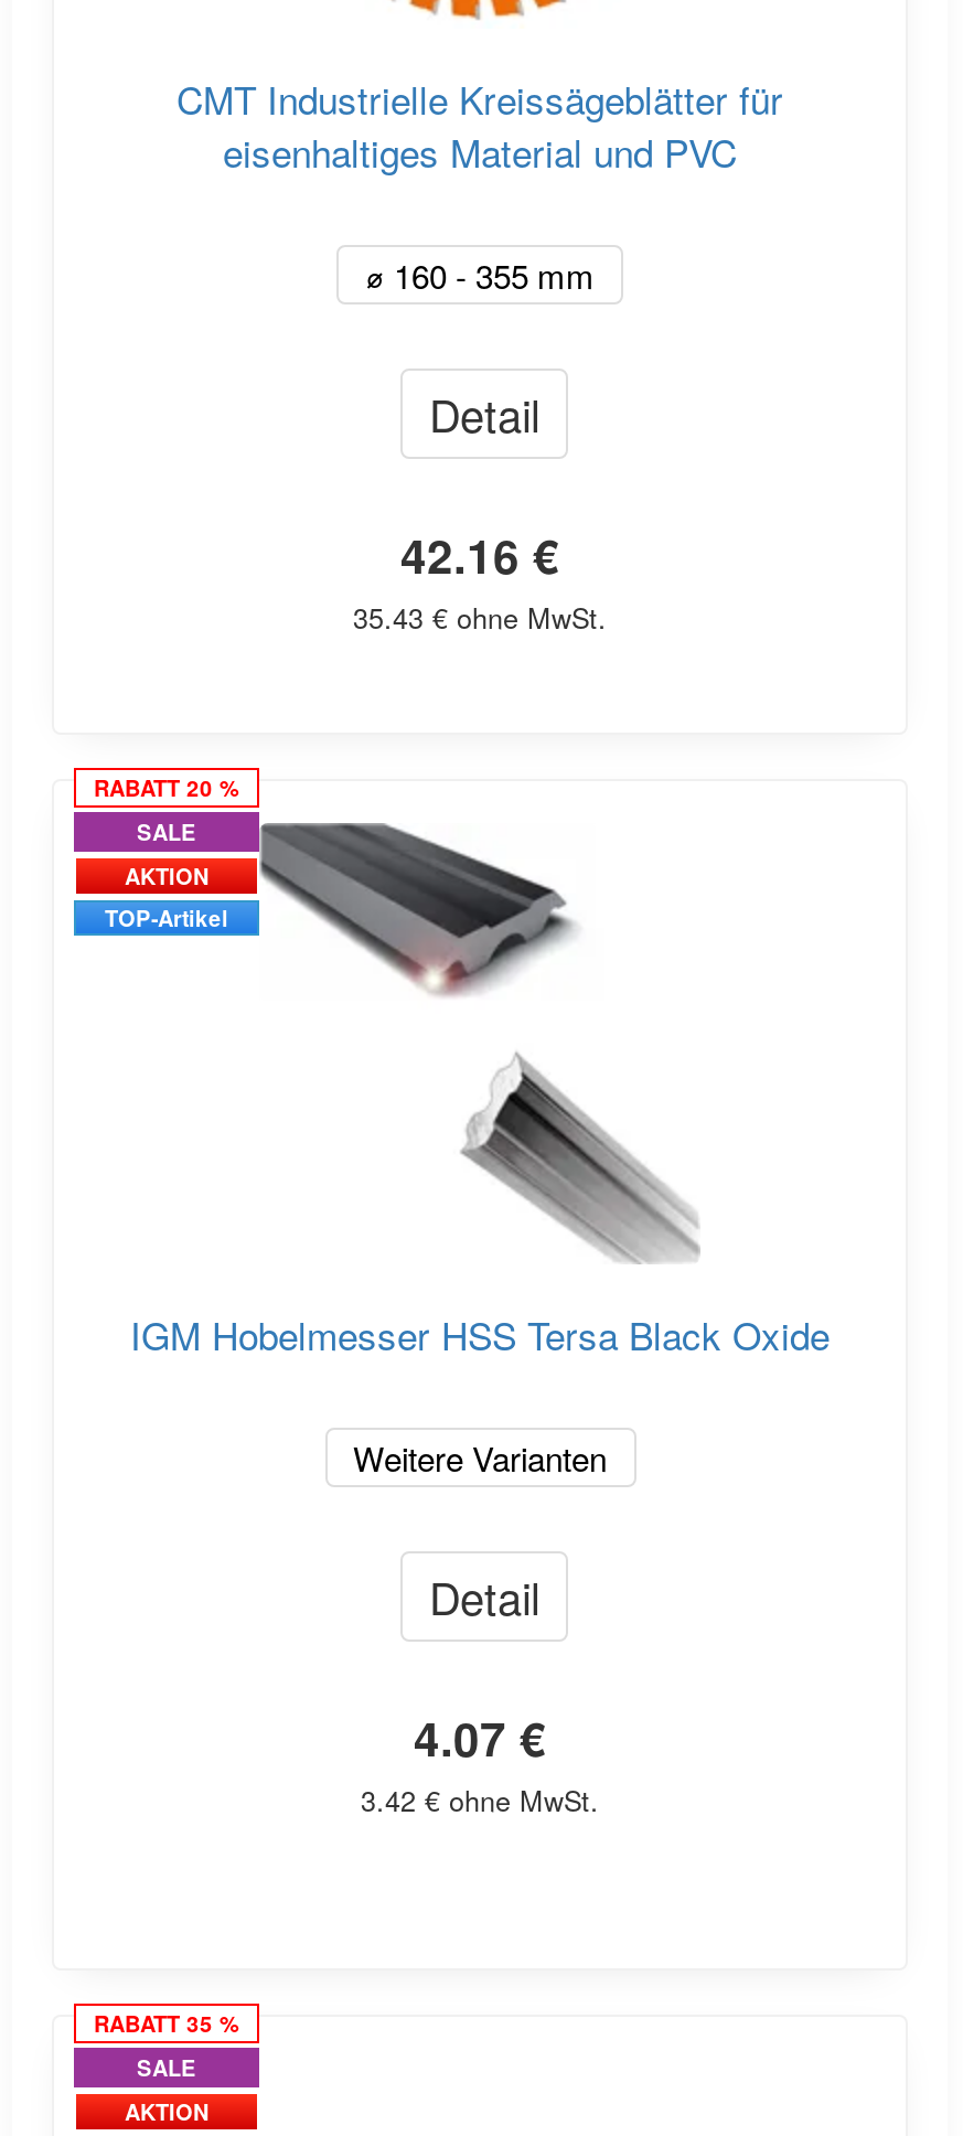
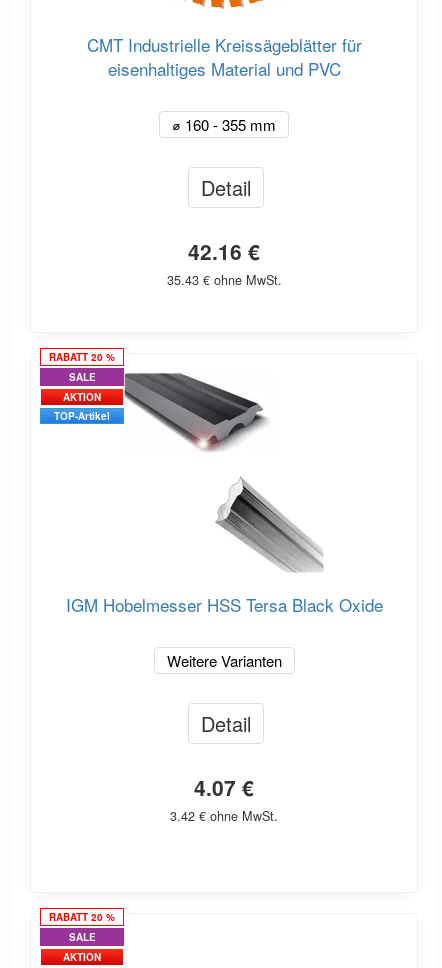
[94,2009,239,2040] RABATT 35 % -> [49,910,115,924] RABATT 20 %

